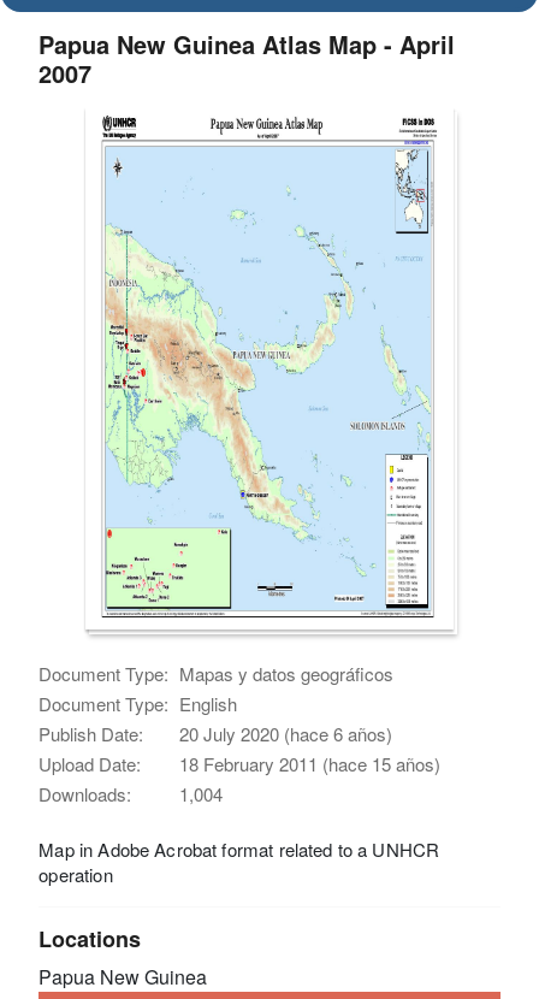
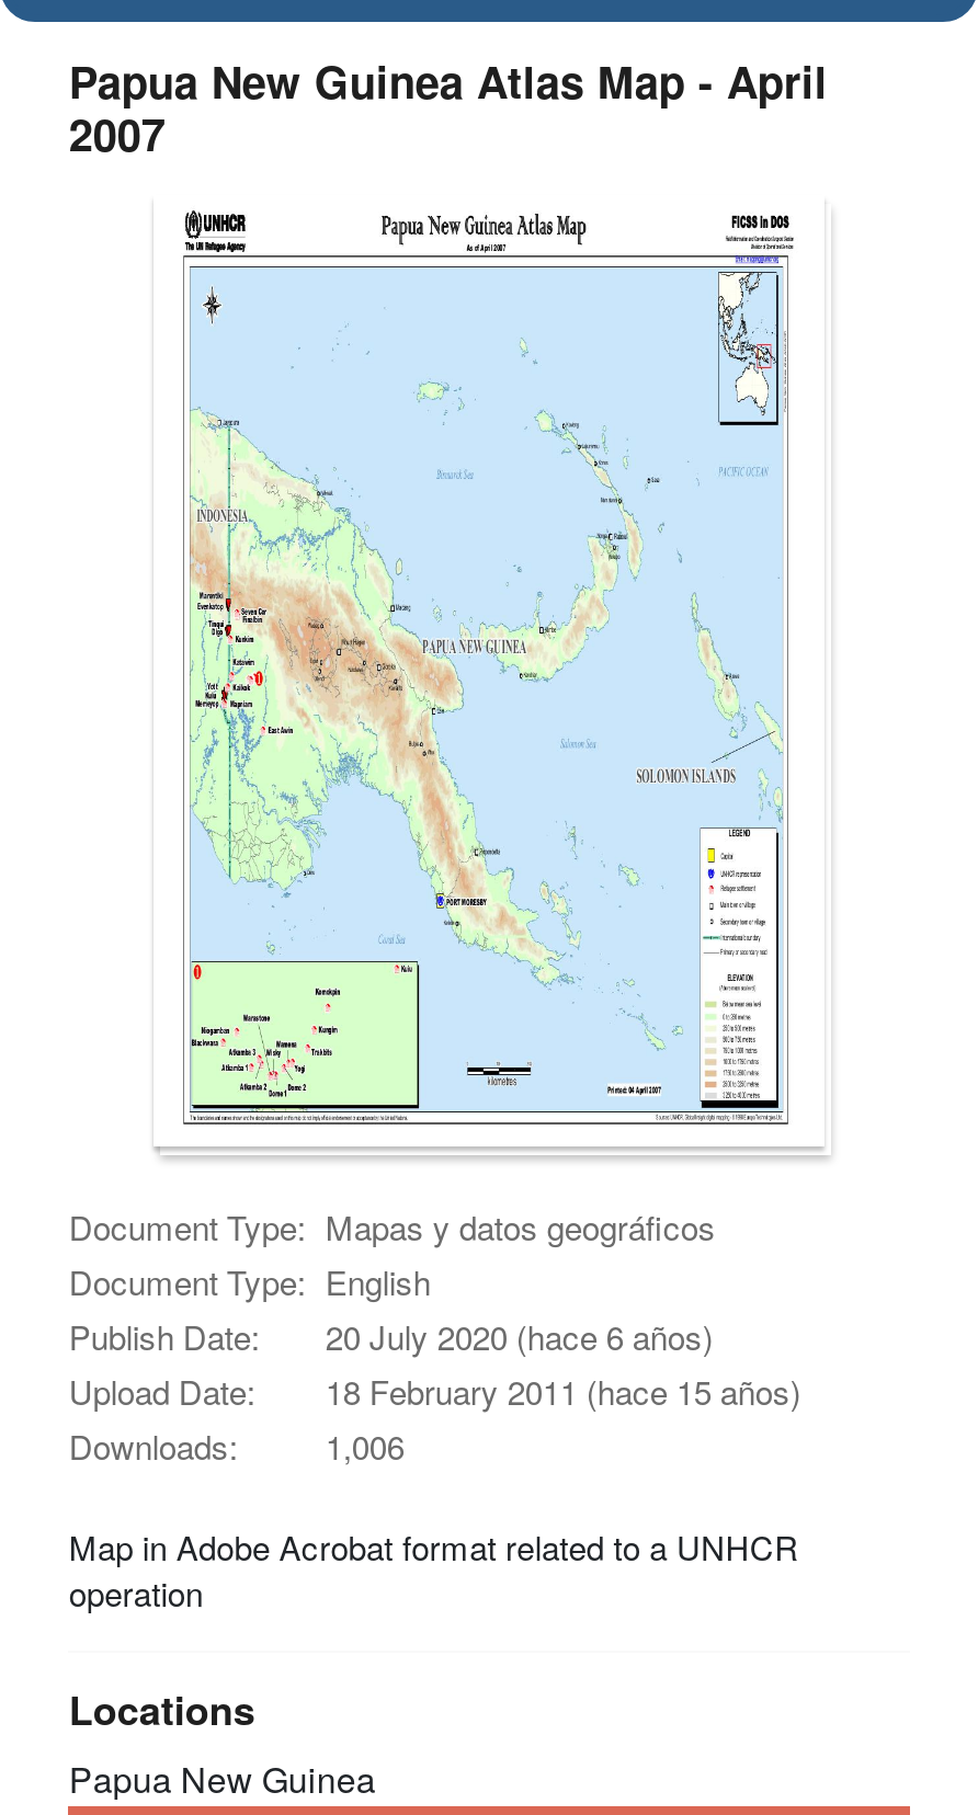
[39,781,223,806] Downloads: 1,004 -> [69,1422,404,1468] Downloads: 1,006

